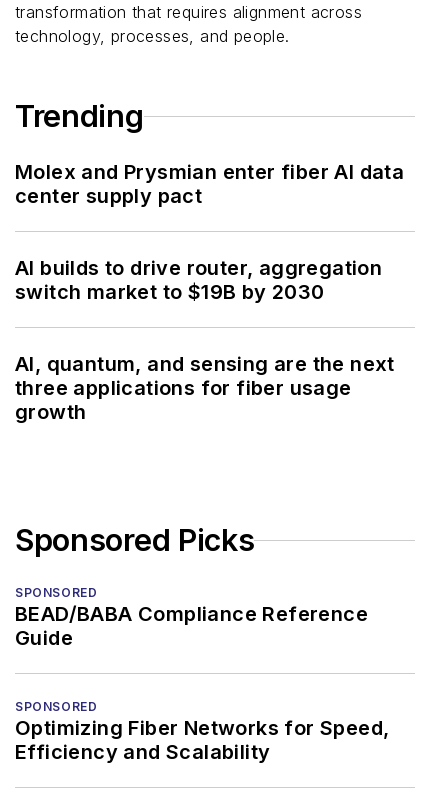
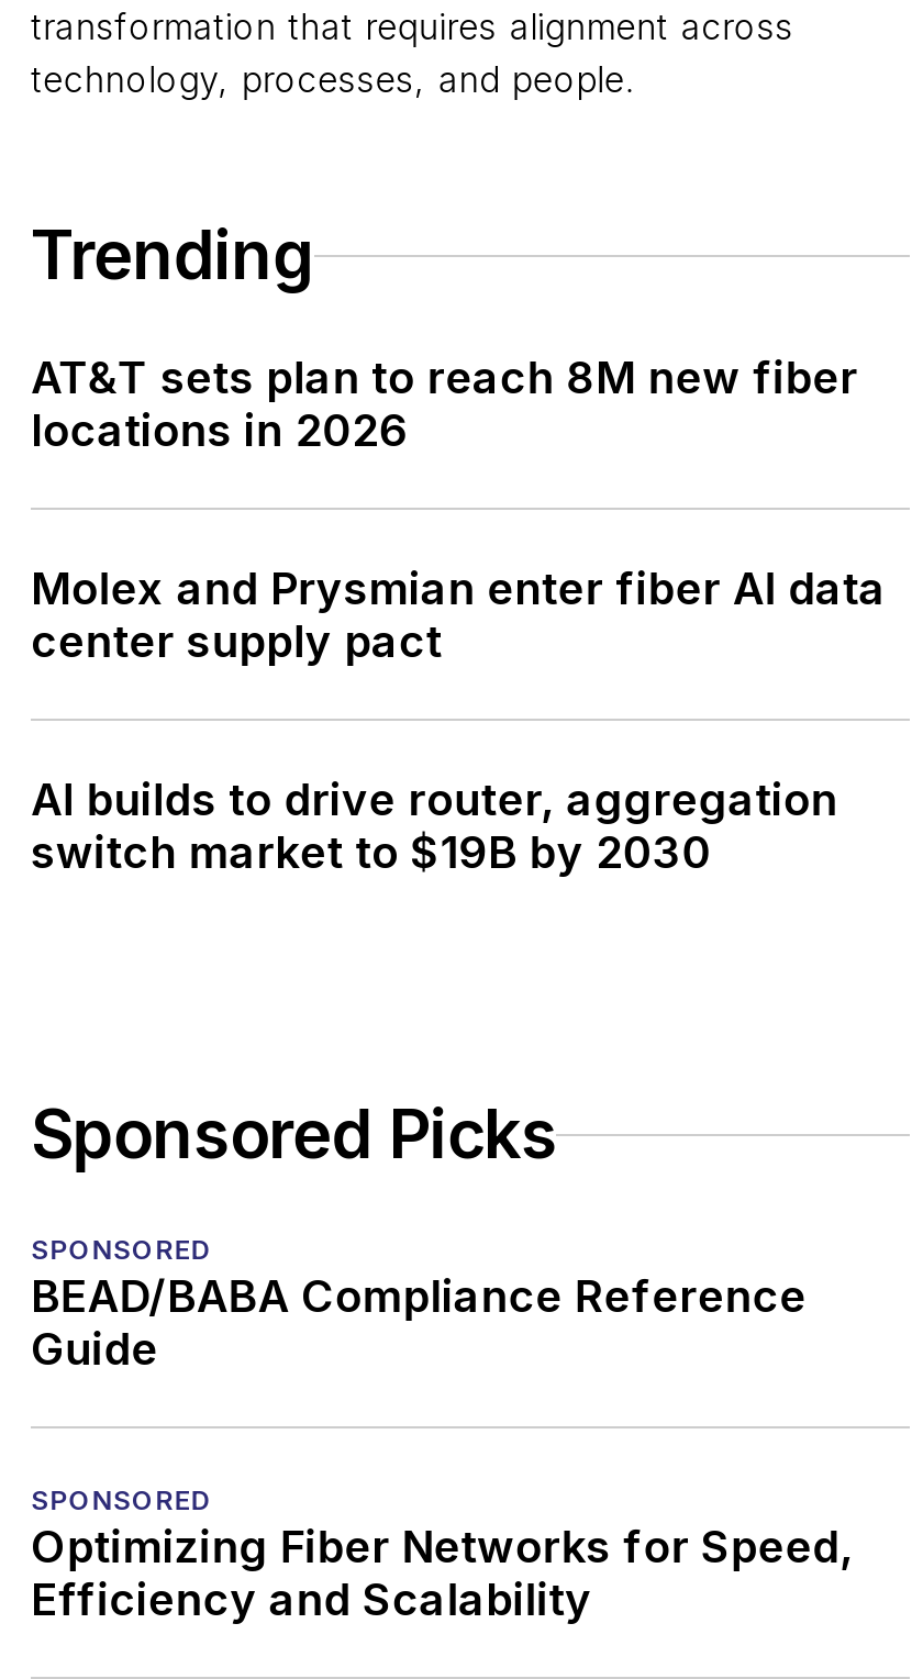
none -> [31,352,858,457] AT&T sets plan to reach 8M new fiber | locations in 2026
moved [15,160,404,304] -> [31,563,886,879]: Molex and Prysmian enter fiber AI data | center supply pact | AI builds to drive router, aggregation | switch market to $19B by 2030
[15,352,395,424] AI, quantum, and sensing are the next | three applications for fiber usage | growth -> none

